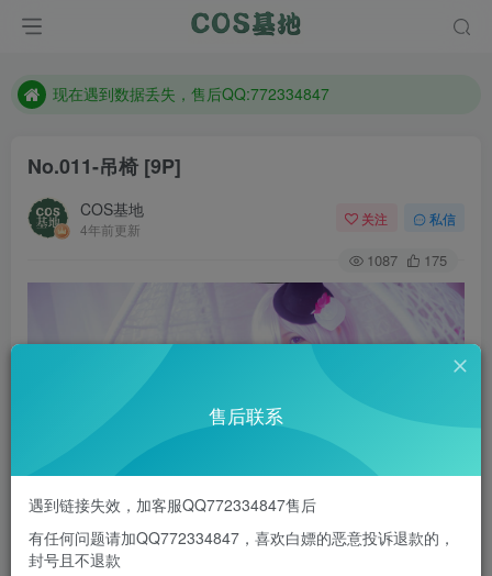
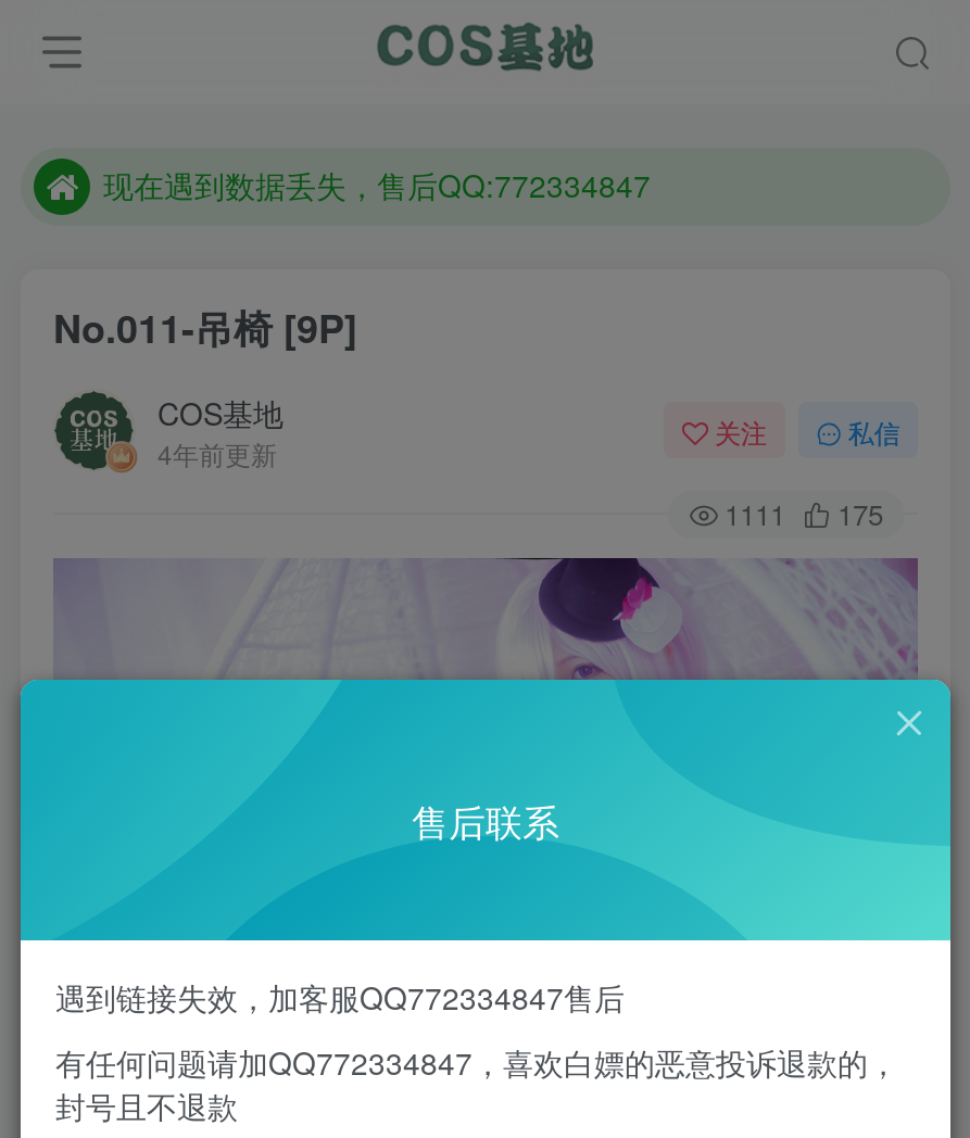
[367,250,447,271] 1087 175 -> [725,494,883,535] 1111 175

